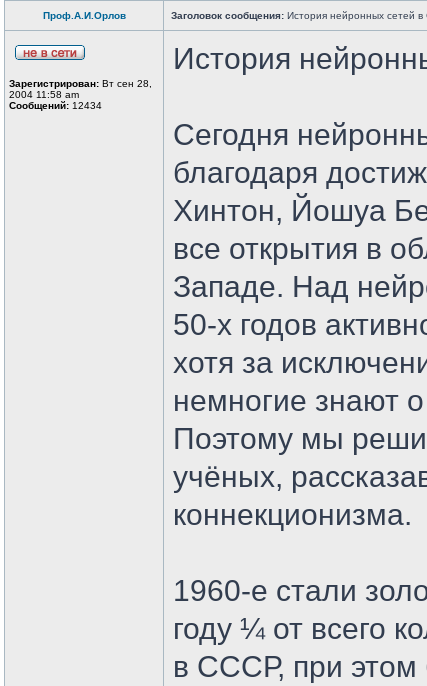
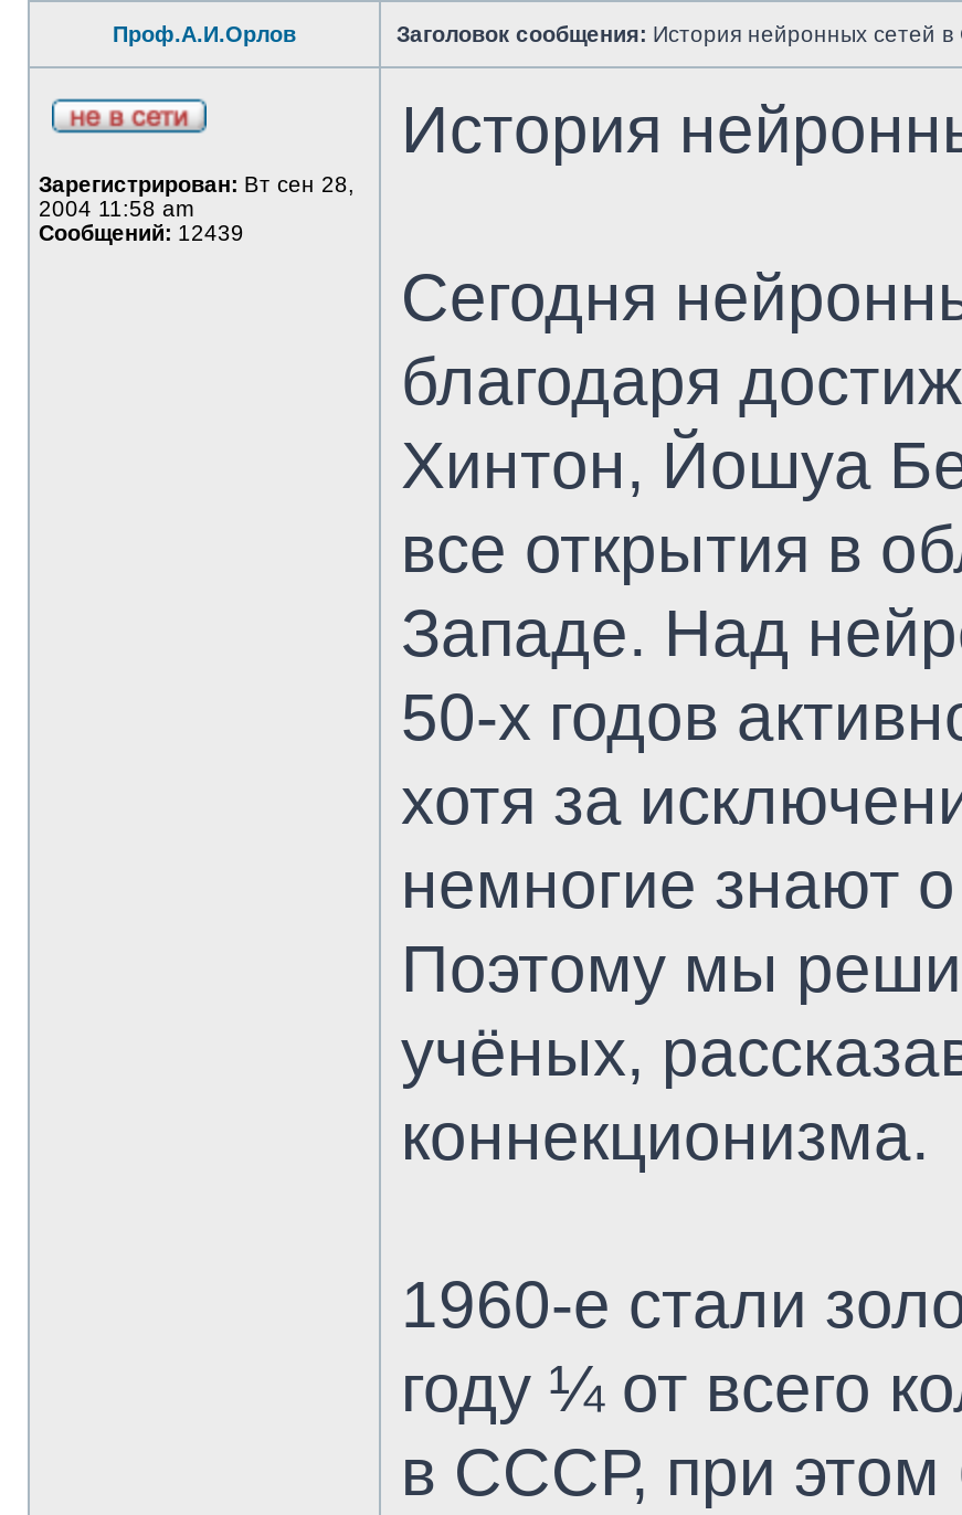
[9,100,102,111] Сообщений: 12434 -> [39,221,244,245] Сообщений: 12439

